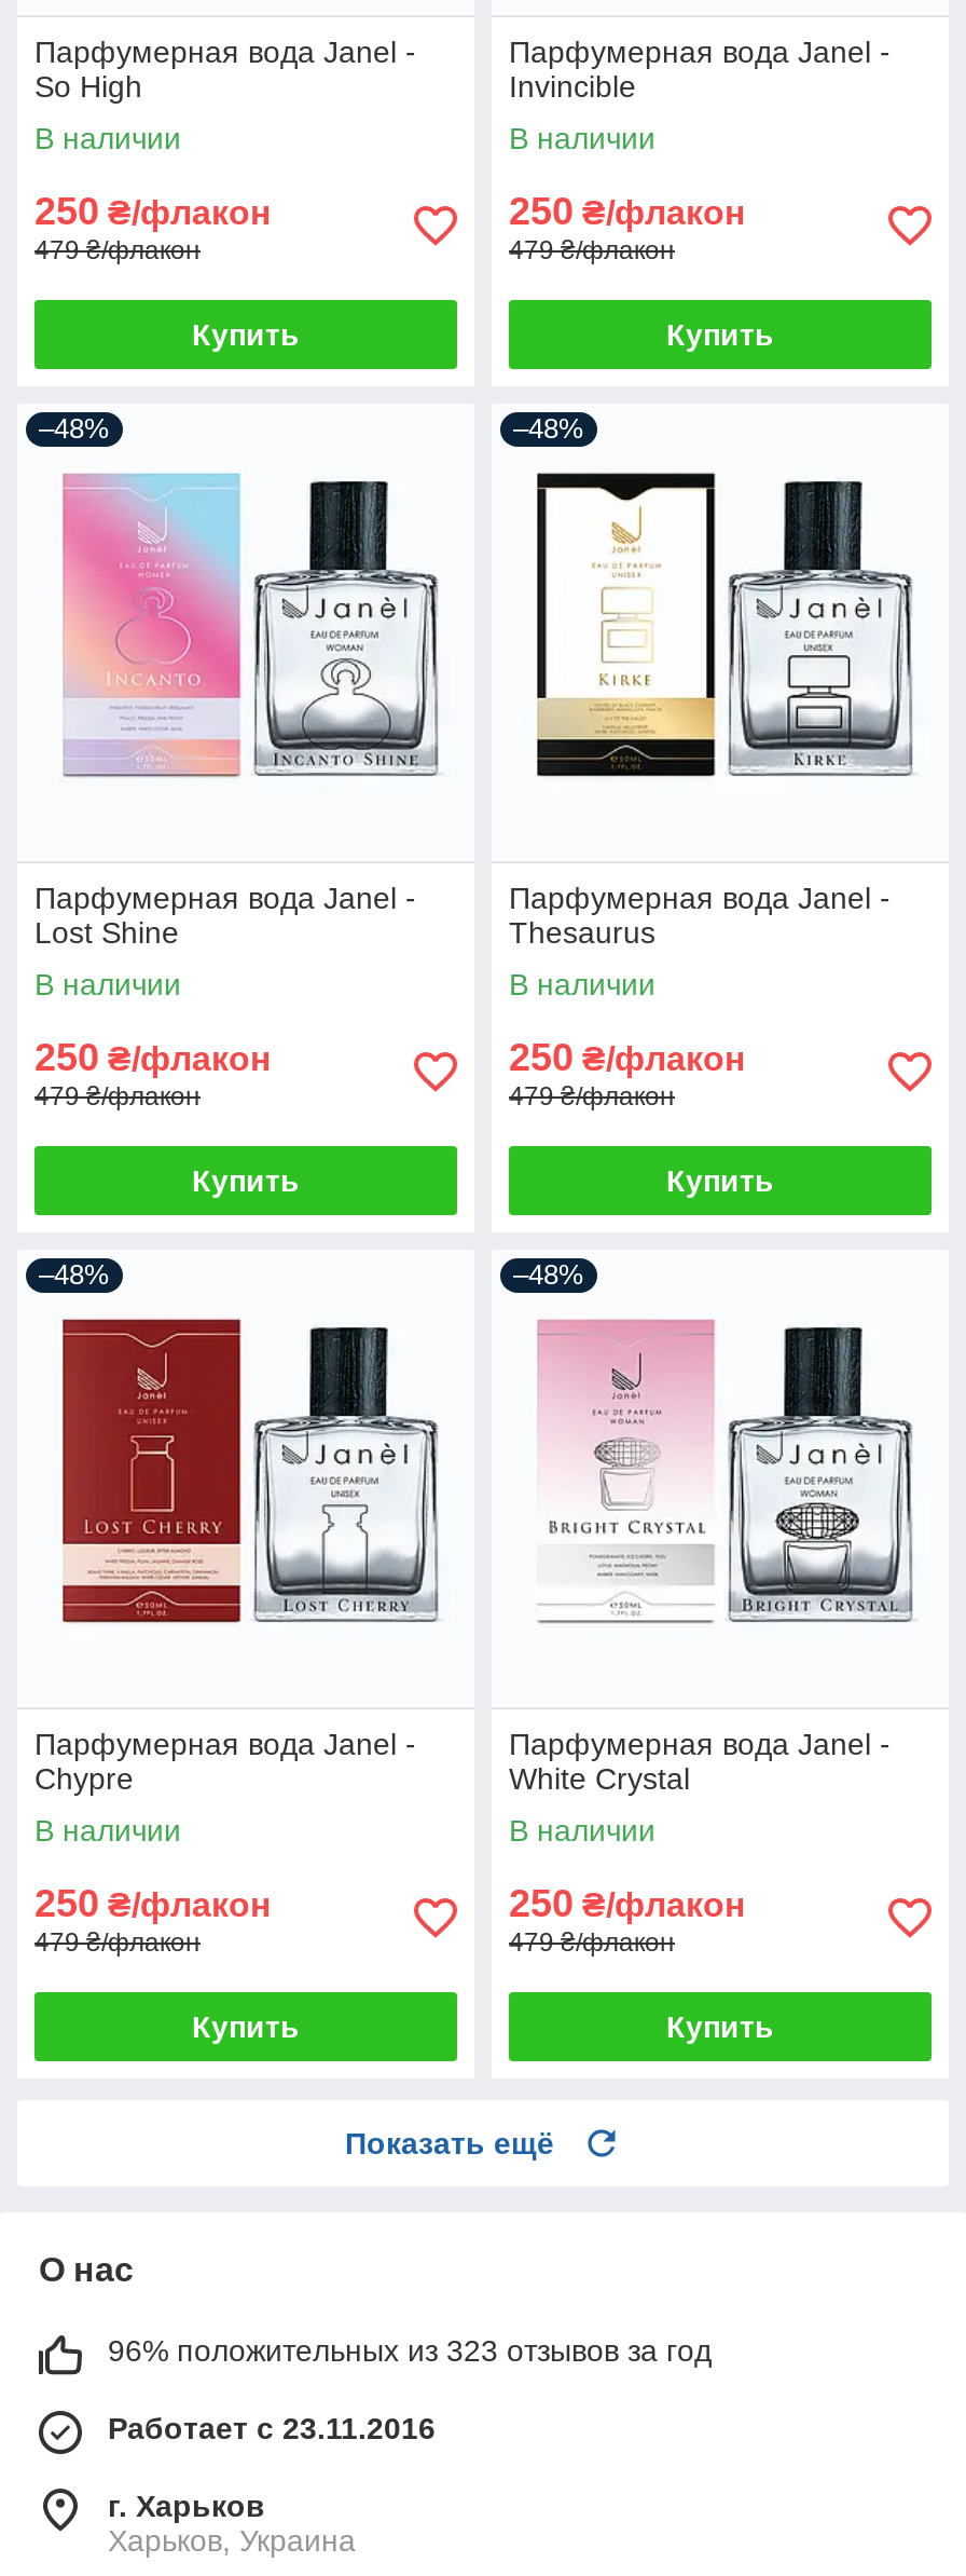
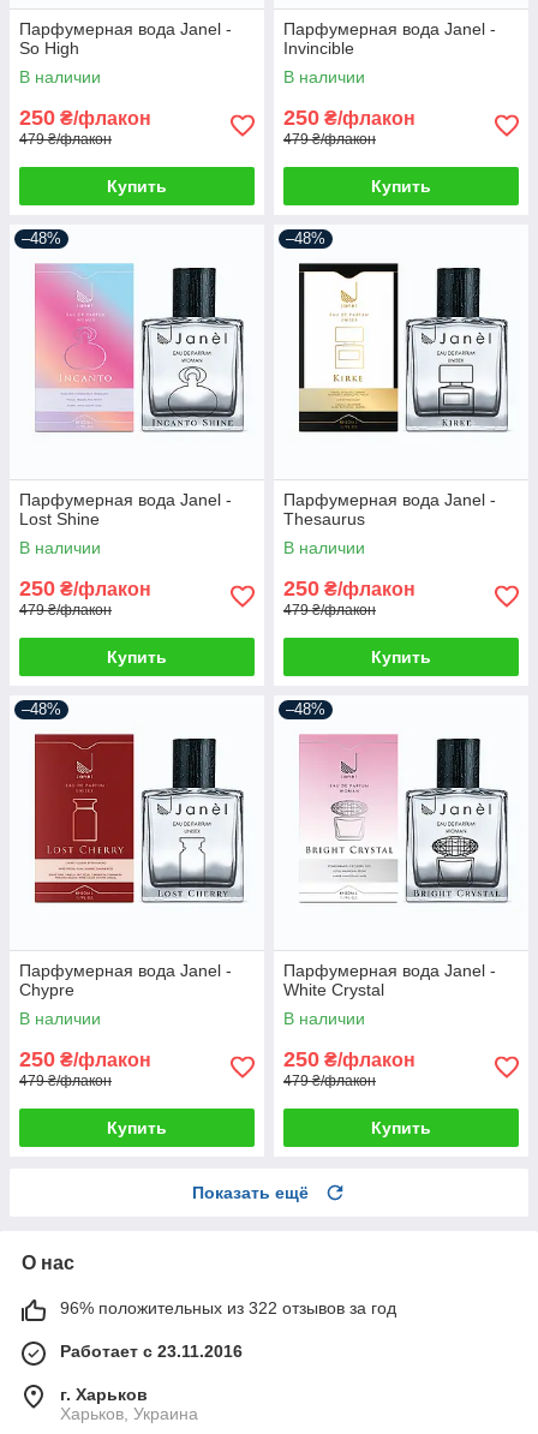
[108,2333,712,2367] 96% положительных из 323 отзывов за год -> [60,1298,396,1317] 96% положительных из 322 отзывов за год

